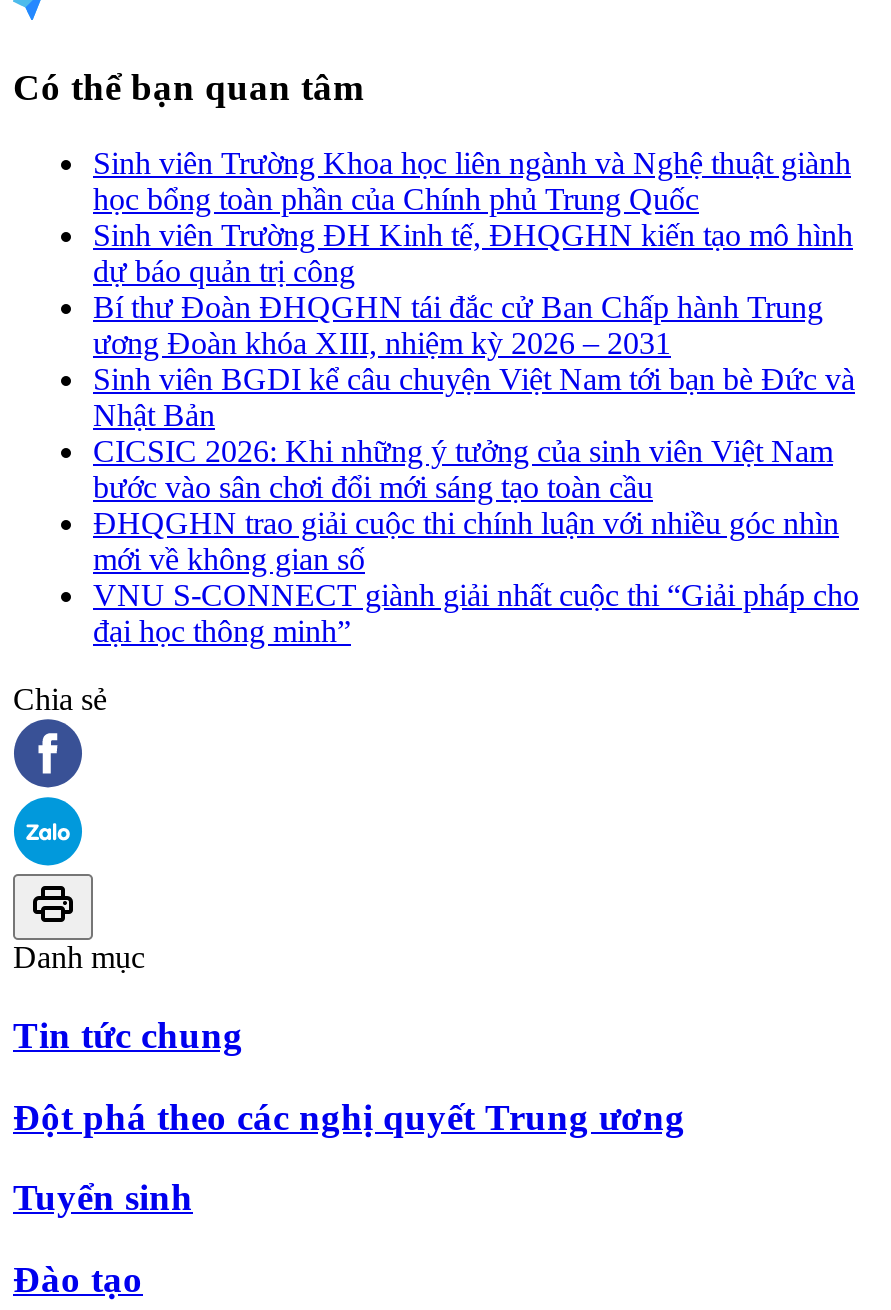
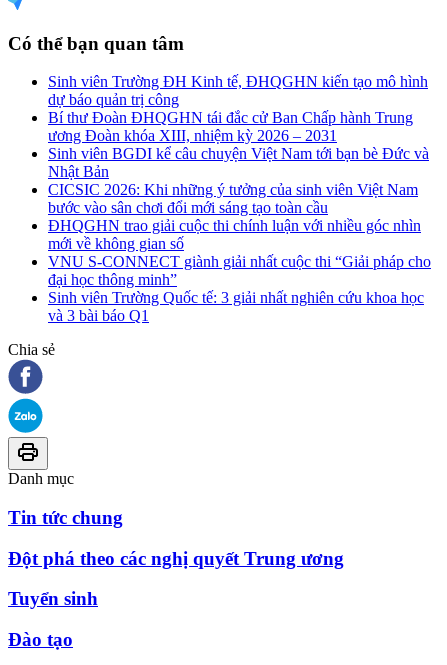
[93,146,851,216] Sinh viên Trường Khoa học liên ngành và Nghệ thuật giành | học bổng toàn phần của Chính phủ Trung Quốc -> none
moved [93,218,859,648] -> [48,73,431,288]: Sinh viên Trường ĐH Kinh tế, ĐHQGHN kiến tạo mô hình | dự báo quản trị công | Bí thư Đoàn ĐHQGHN tái đắc cử Ban Chấp hành Trung | ... | VNU S-CONNECT giành giải nhất cuộc thi “Giải pháp cho | đại học thông minh”
none -> [48,289,424,324] Sinh viên Trường Quốc tế: 3 giải nhất nghiên cứu khoa học | và 3 bài báo Q1

